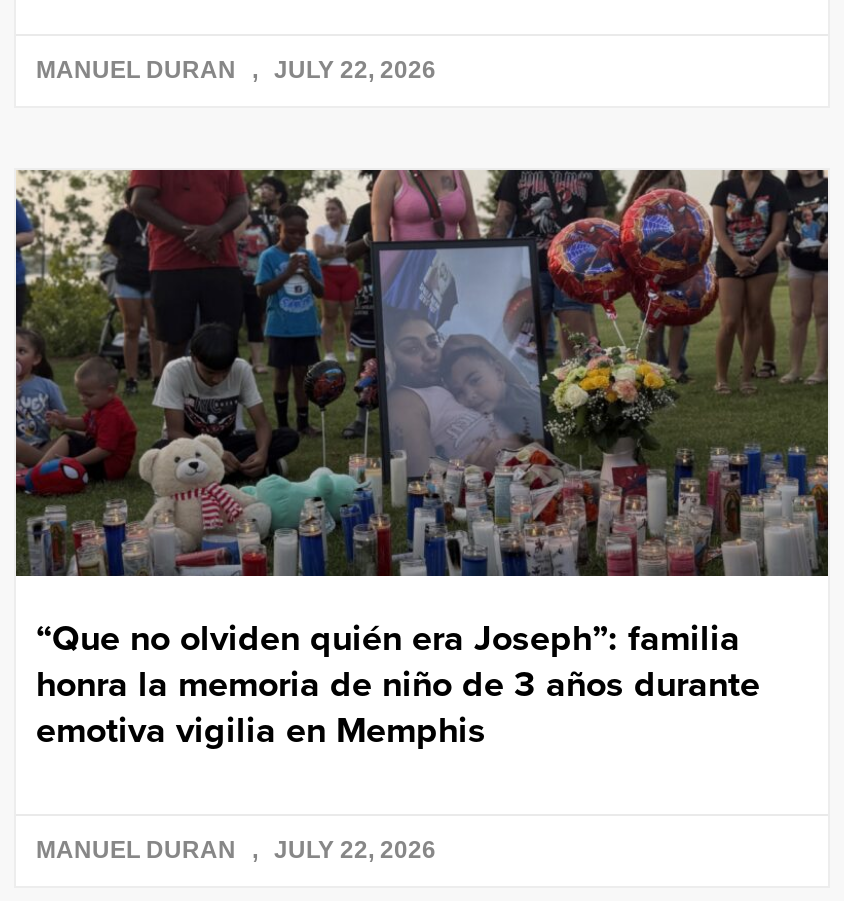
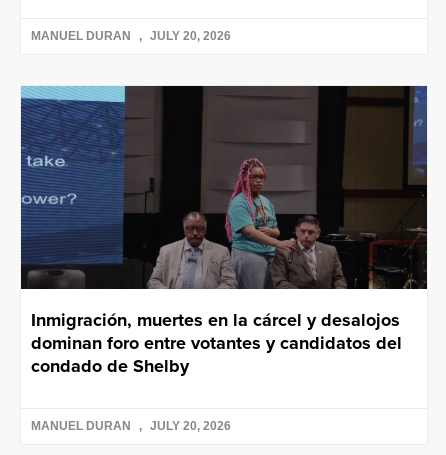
[36,57,436,85] MANUEL DURAN JULY 22, 2026 -> [31,29,231,43] MANUEL DURAN JULY 20, 2026
[16,168,830,757] [image] | “Que no olviden quién era Joseph”: familia | honra la memoria de niño de 3 años durante | emotiva vigilia en Memphis -> [20,85,428,379] [image] | Inmigración, muertes en la cárcel y desalojos | dominan foro entre votantes y candidatos del | condado de Shelby
[36,837,436,865] MANUEL DURAN JULY 22, 2026 -> [31,419,231,433] MANUEL DURAN JULY 20, 2026

